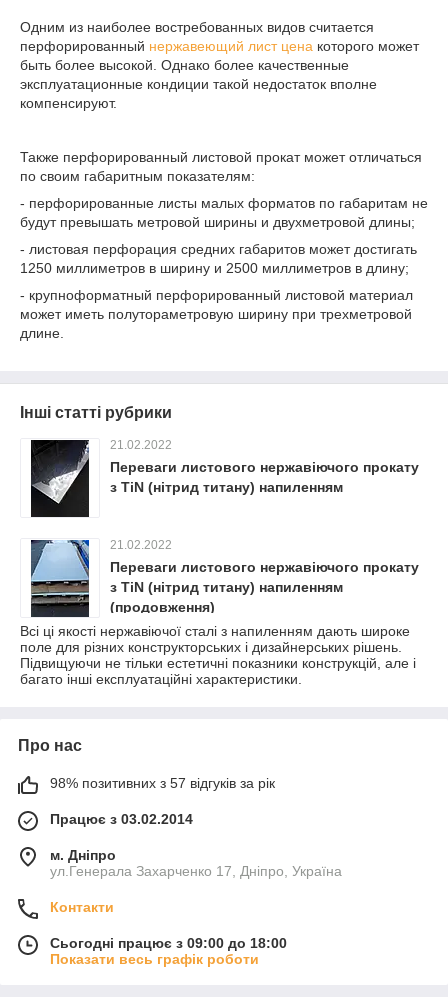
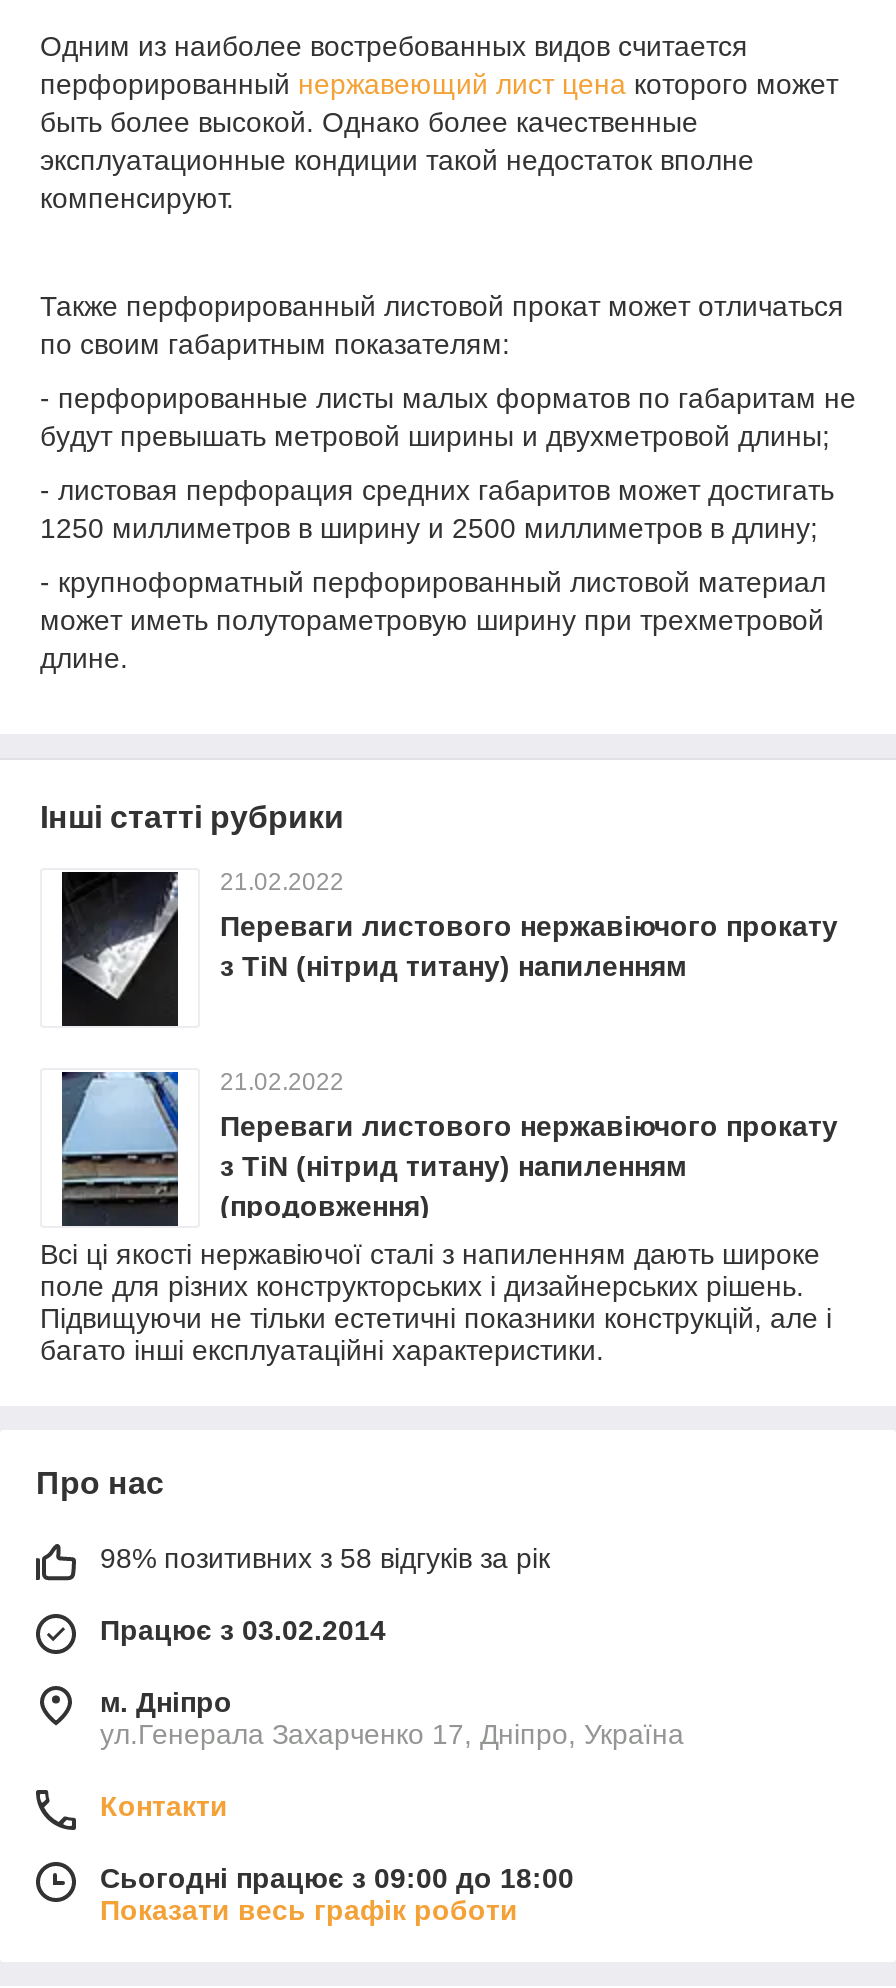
[50,775,275,791] 98% позитивних з 57 відгуків за рік -> [100,1542,550,1574] 98% позитивних з 58 відгуків за рік

